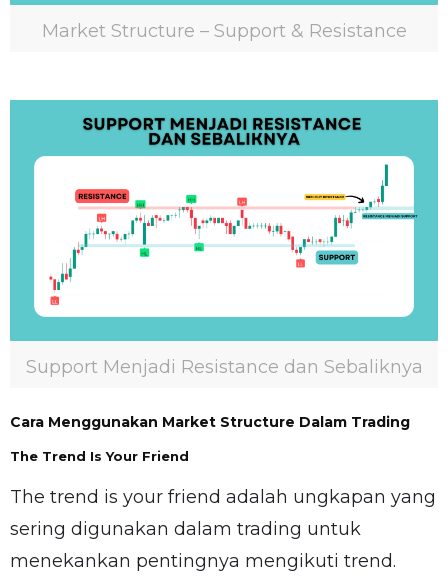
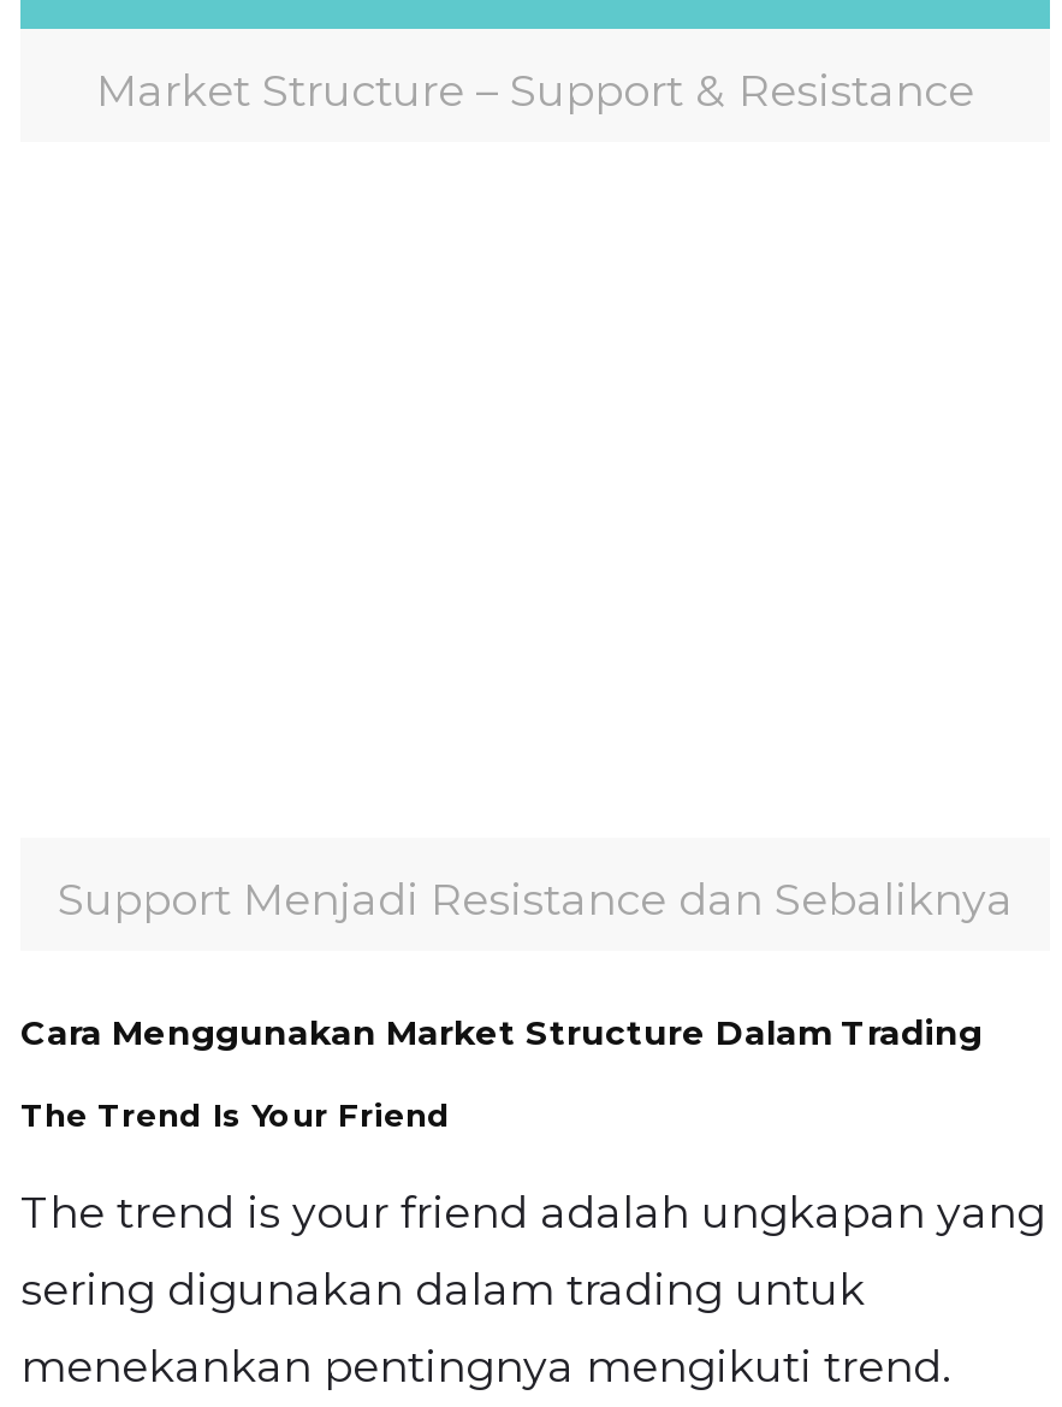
[9,99,439,342] [image] -> none

